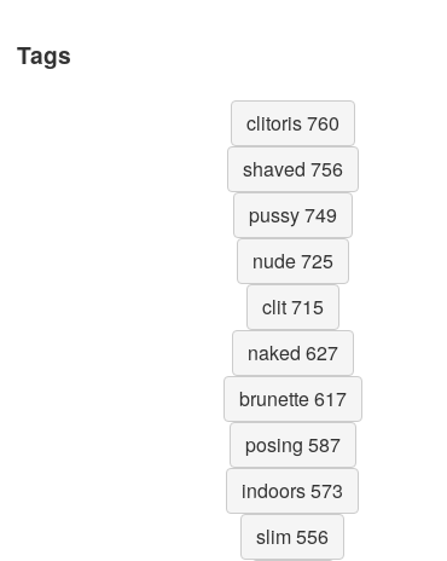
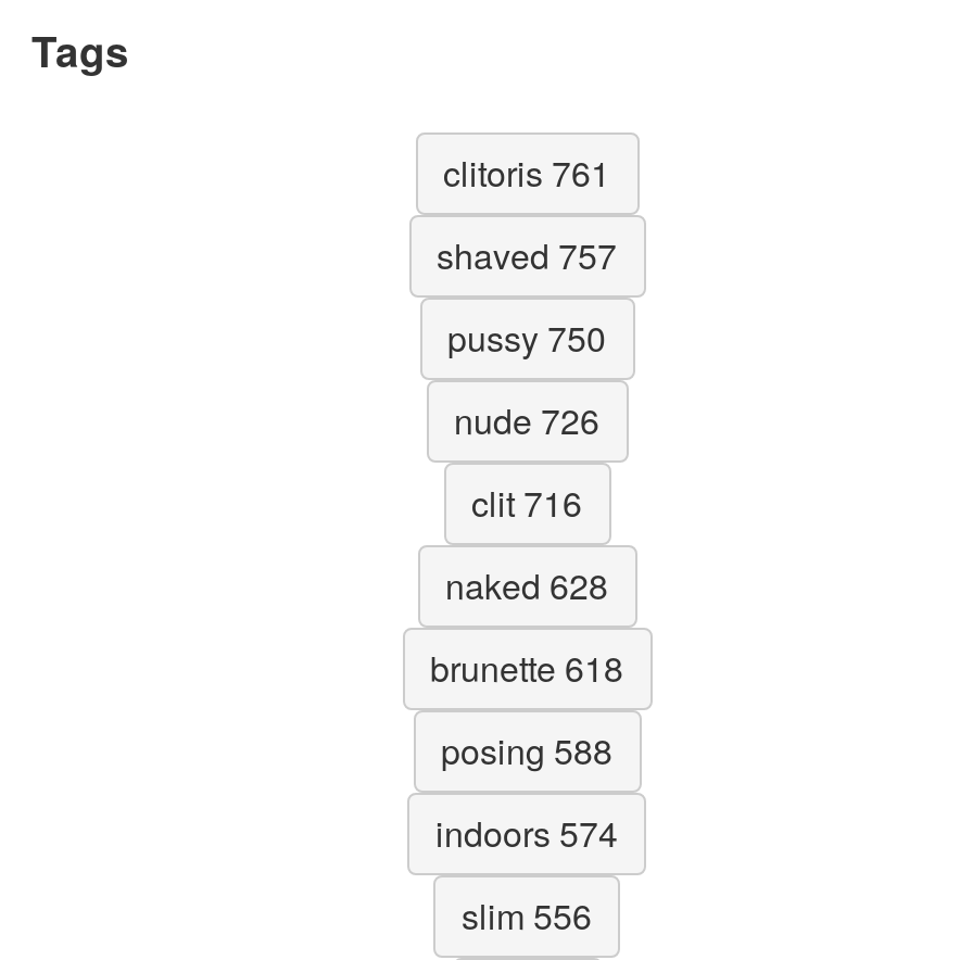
[246,108,339,136] clitoris 760 -> [443,147,610,197] clitoris 761
[242,154,342,182] shaved 756 -> [437,229,617,279] shaved 757
[248,200,336,228] pussy 749 -> [447,312,606,362] pussy 750
[252,246,333,274] nude 725 -> [454,394,599,444] nude 726
[262,292,323,320] clit 715 -> [471,477,582,527] clit 716
[247,338,338,366] naked 627 -> [445,559,608,609] naked 628
[239,384,346,412] brunette 617 -> [430,642,623,692] brunette 618
[245,430,340,458] posing 587 -> [441,725,612,775] posing 588
[242,476,343,504] indoors 573 -> [435,807,618,857] indoors 574

